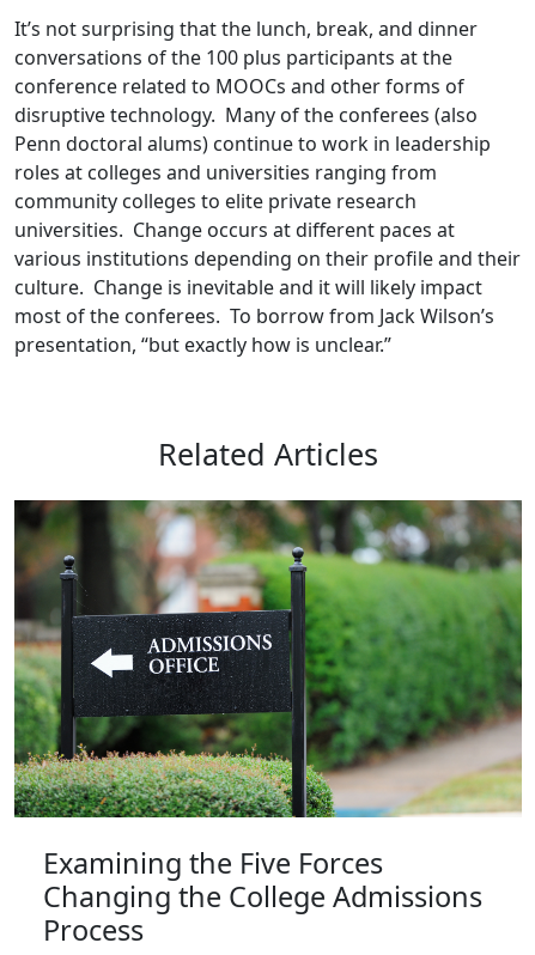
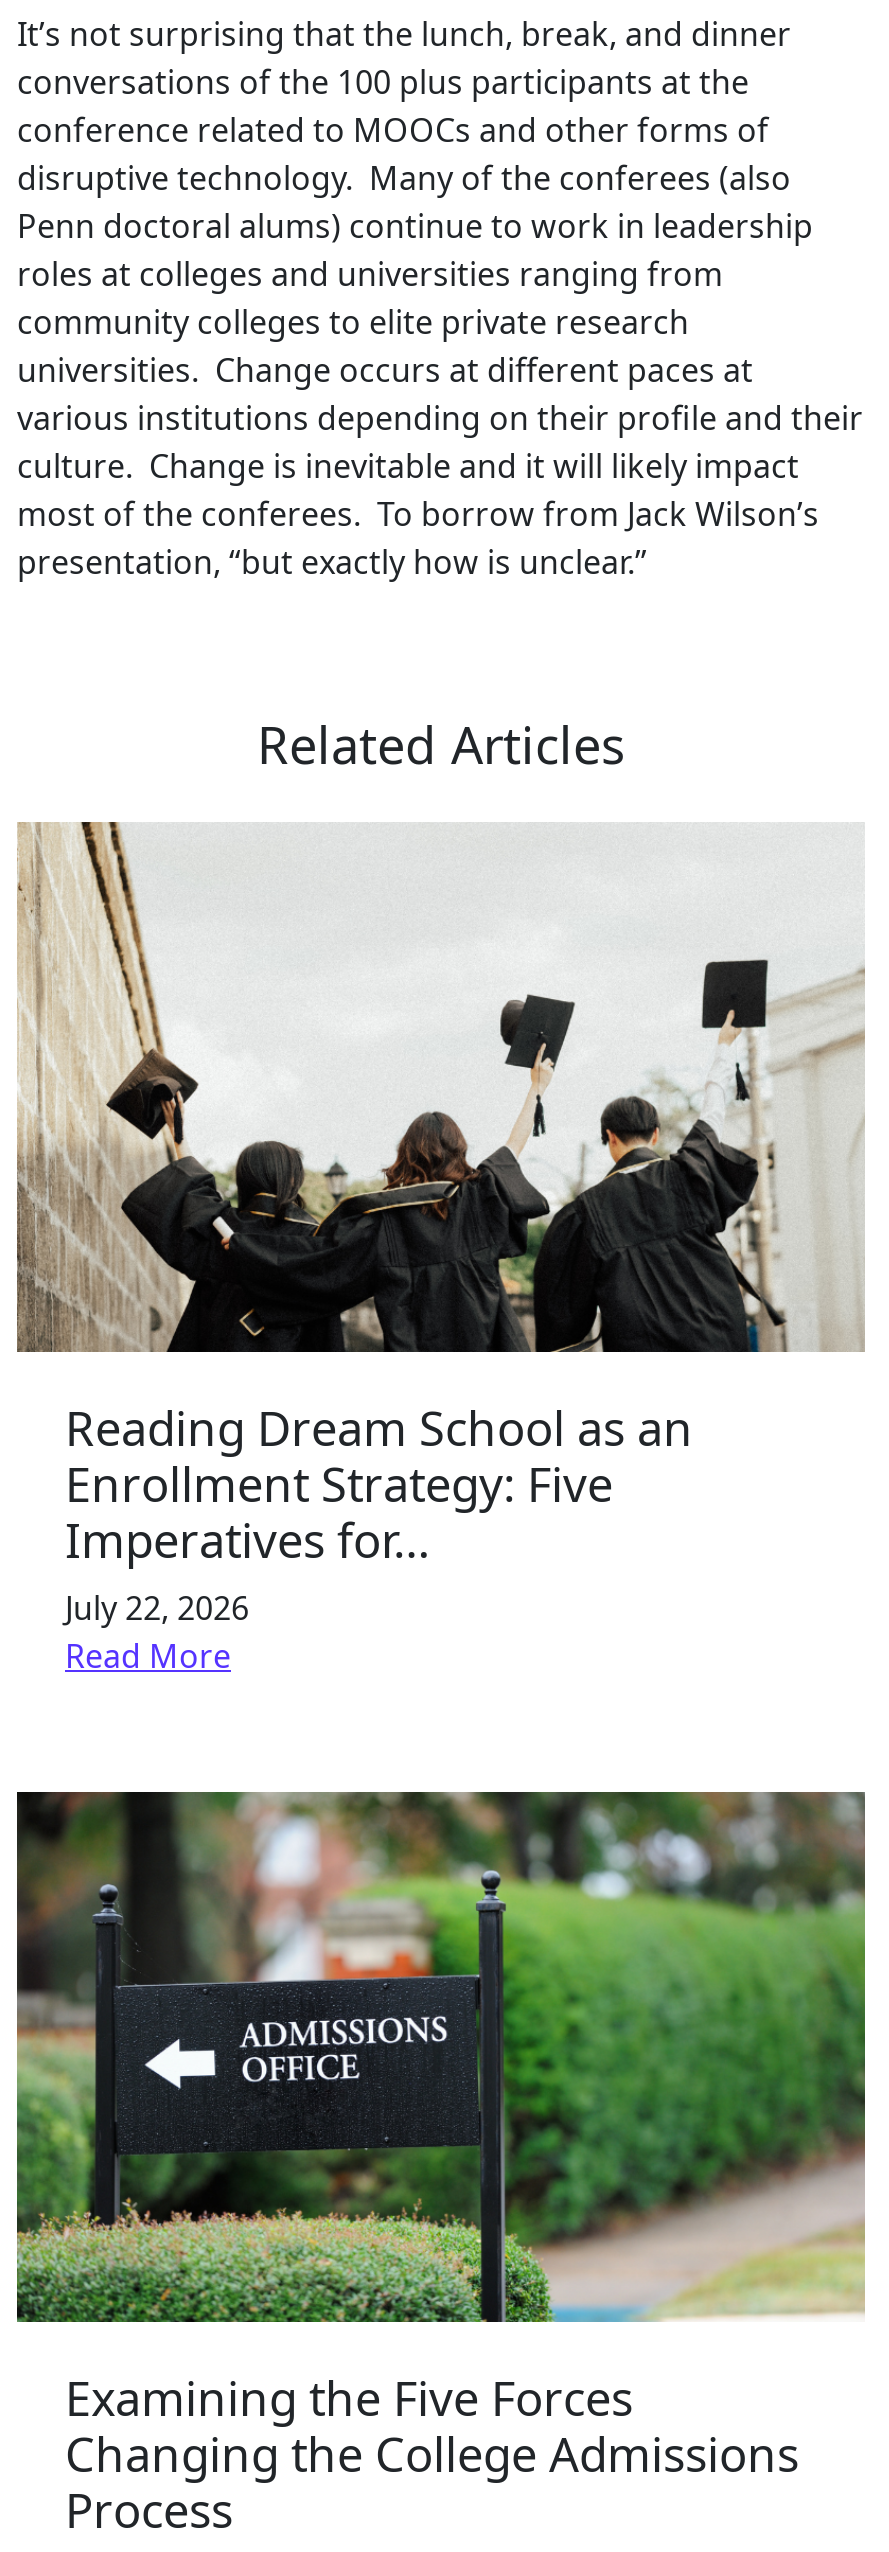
none -> [15,822,865,1678] [image] | Reading Dream School as an | Enrollment Strategy: Five | Imperatives for… | July 22, 2026 | Read More

